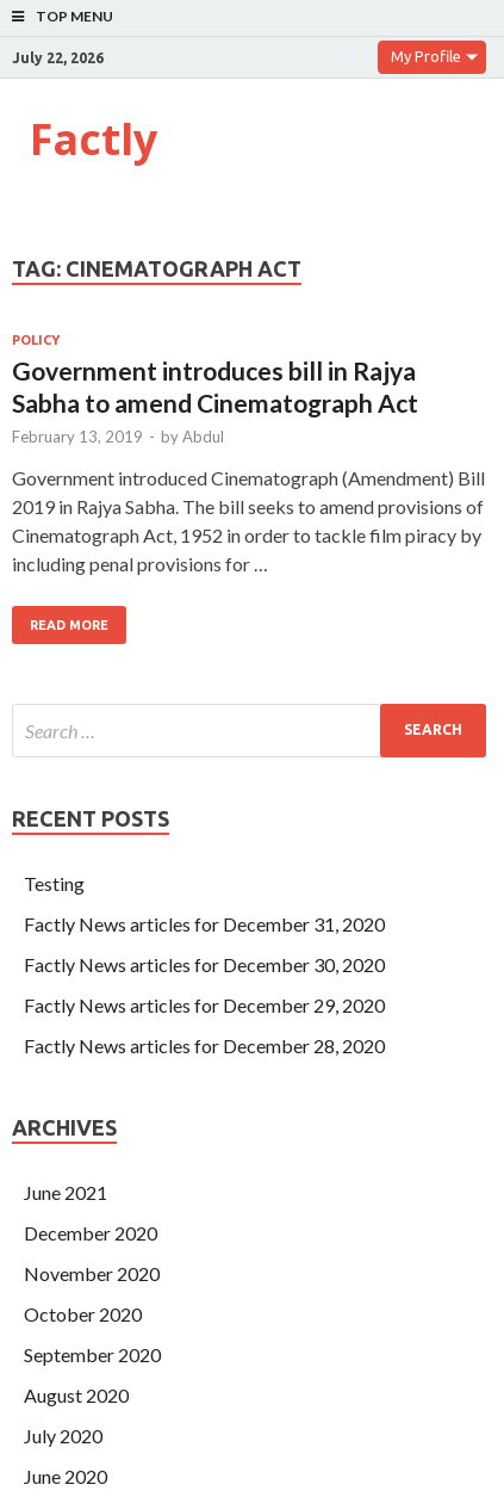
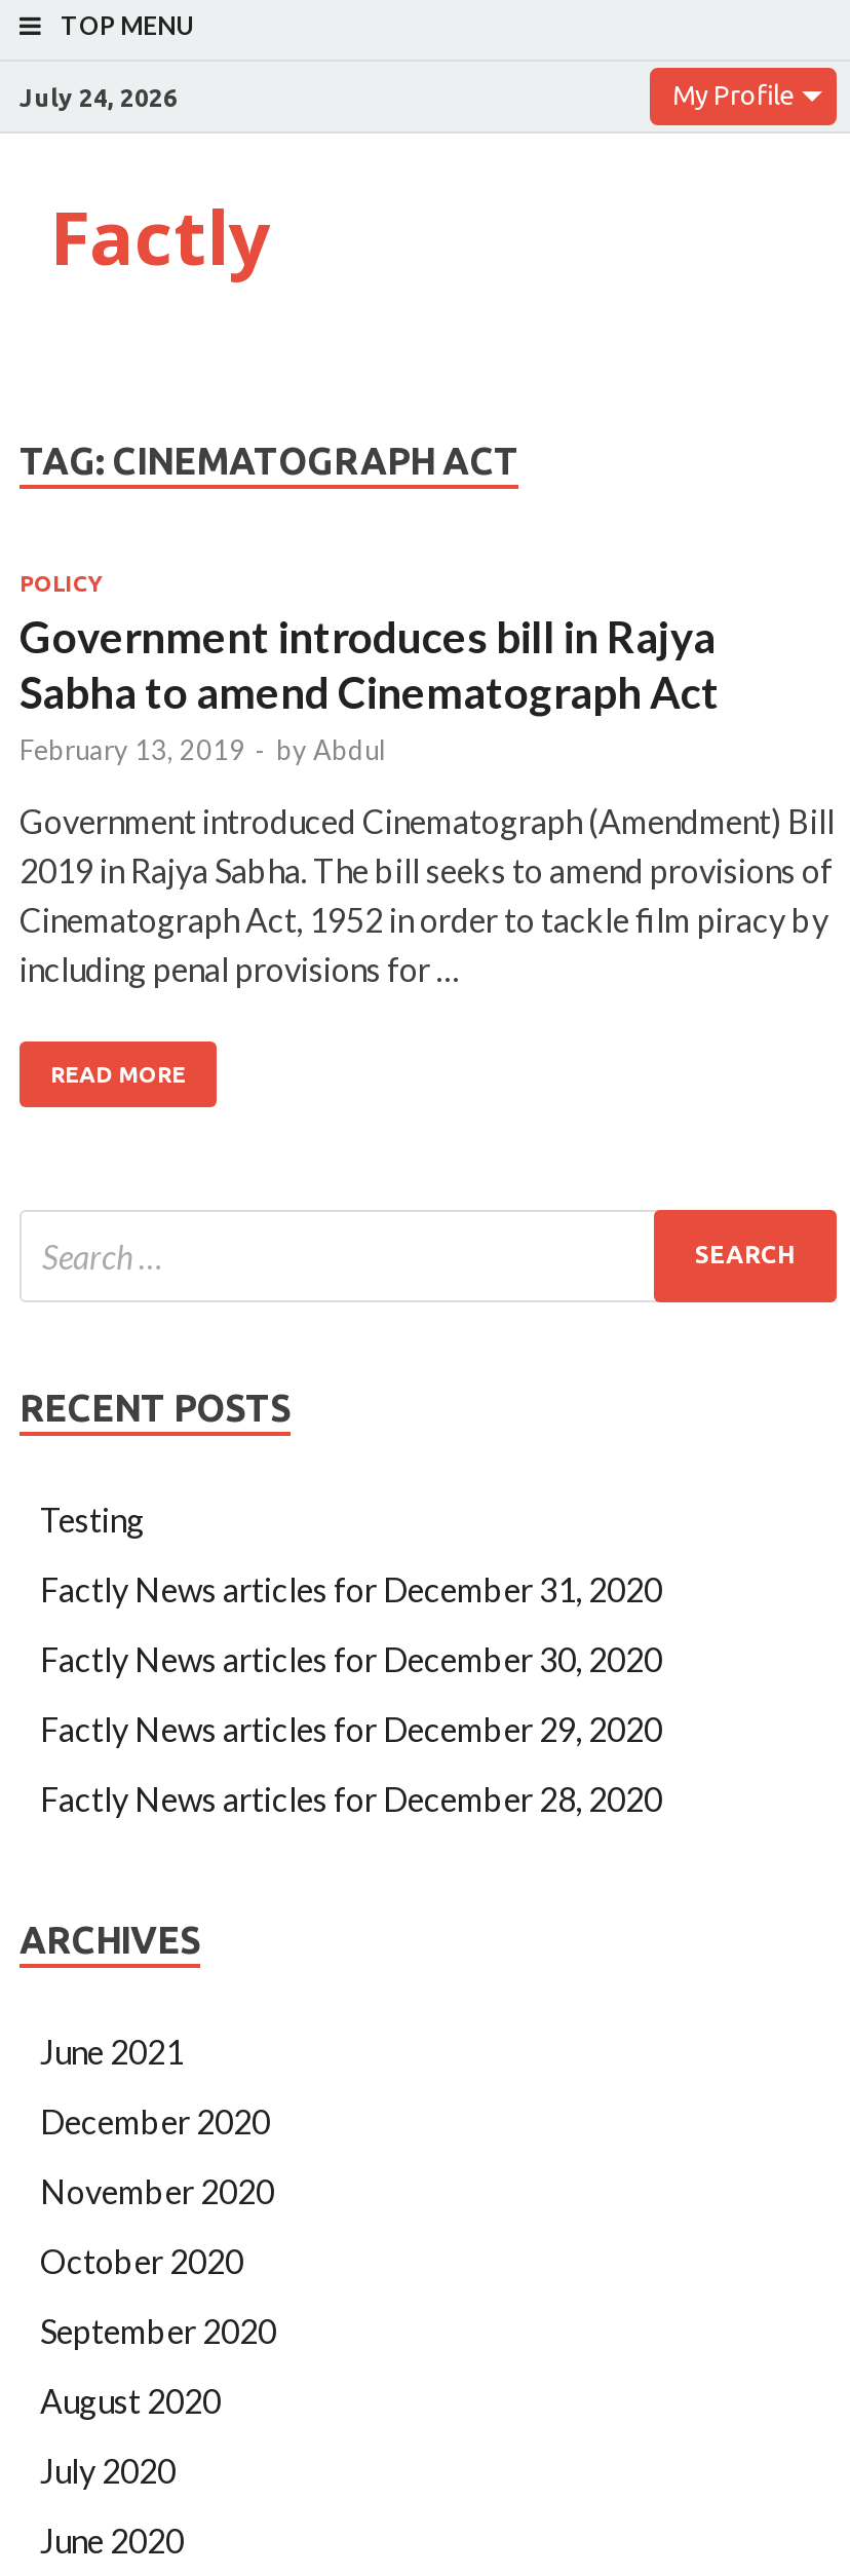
[12,50,104,65] July 22, 2026 -> [20,83,178,110] July 24, 2026

